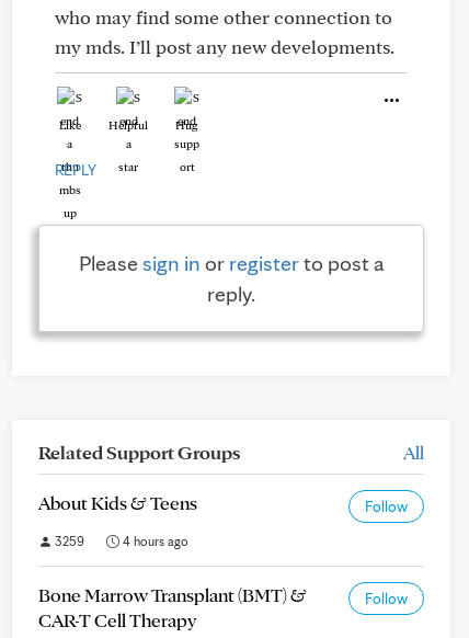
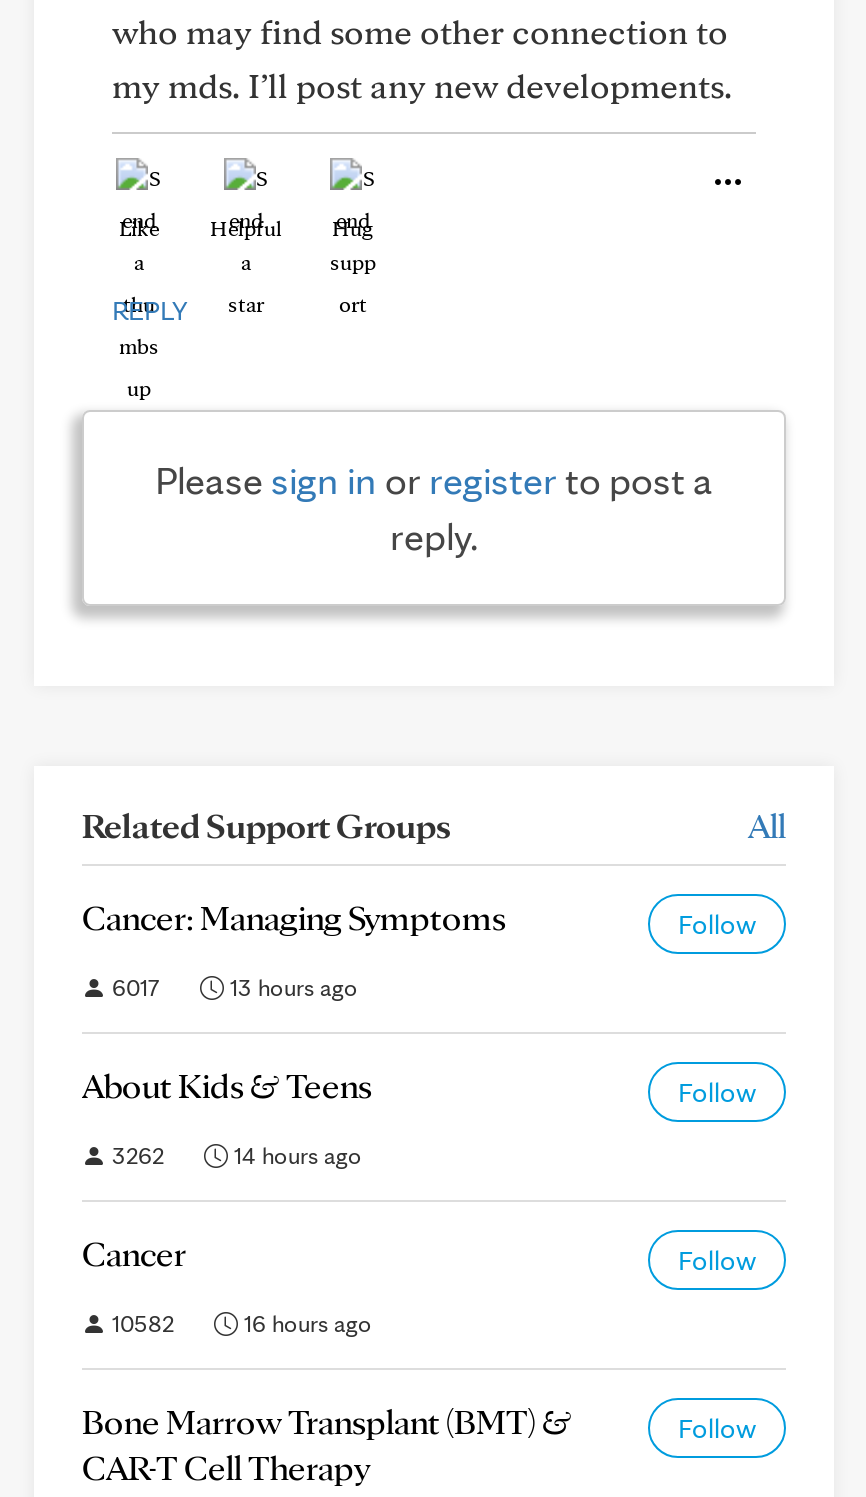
none -> [82,896,756,1002] Cancer: Managing Symptoms | Follow | 6017 | 13 hours ago
[52,533,188,549] 3259 | 4 hours ago -> [82,1140,756,1338] 3262 | 14 hours ago | Cancer | Follow | 10582 | 16 hours ago

